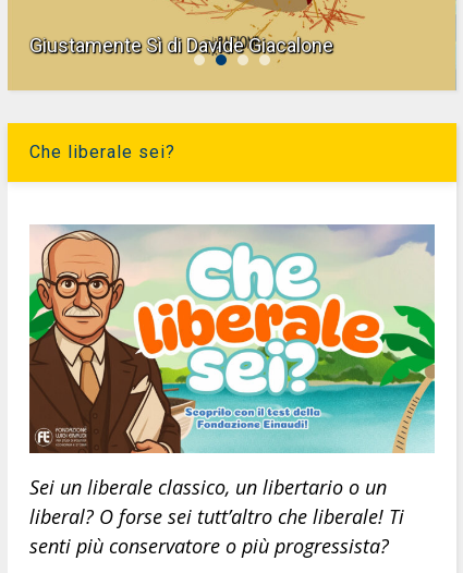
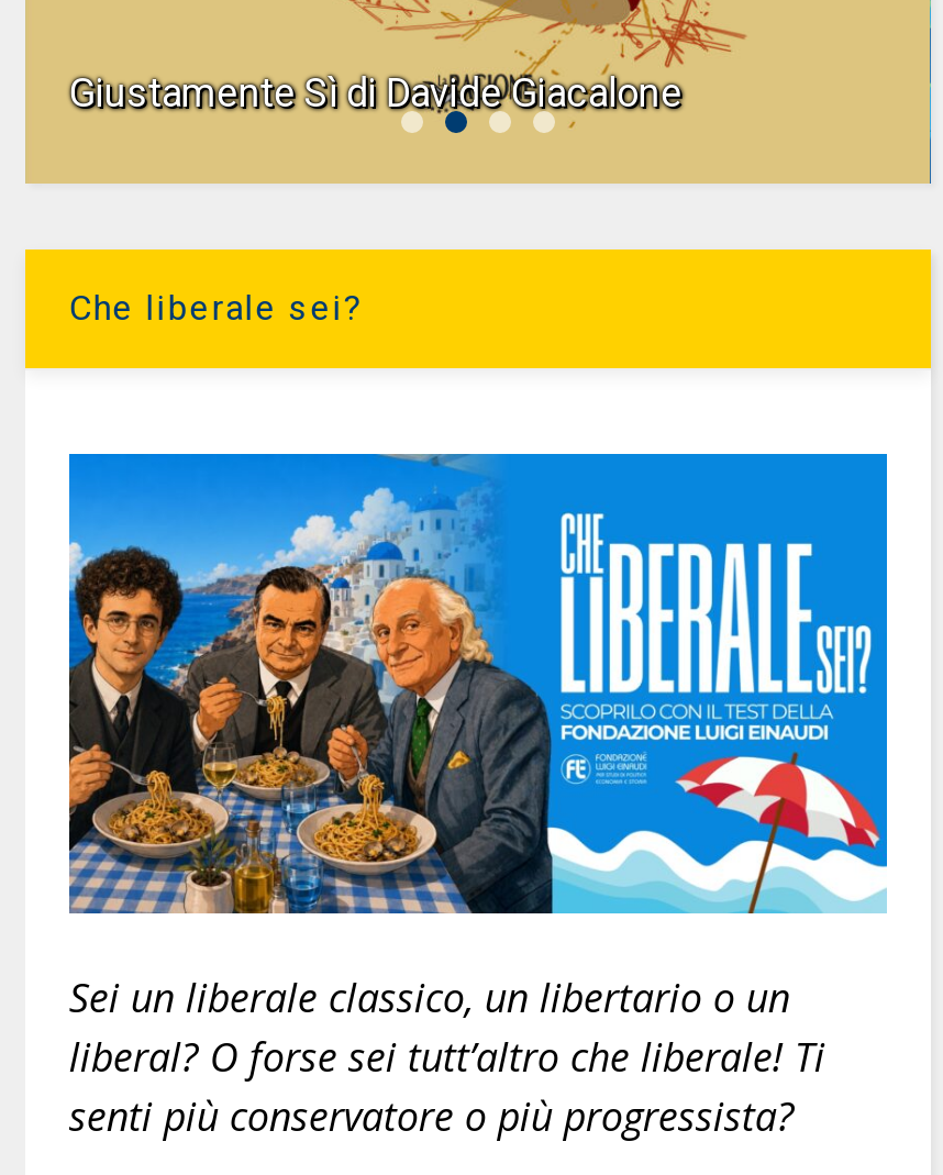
[28,224,436,454] [image] -> [67,451,889,914] [image]

